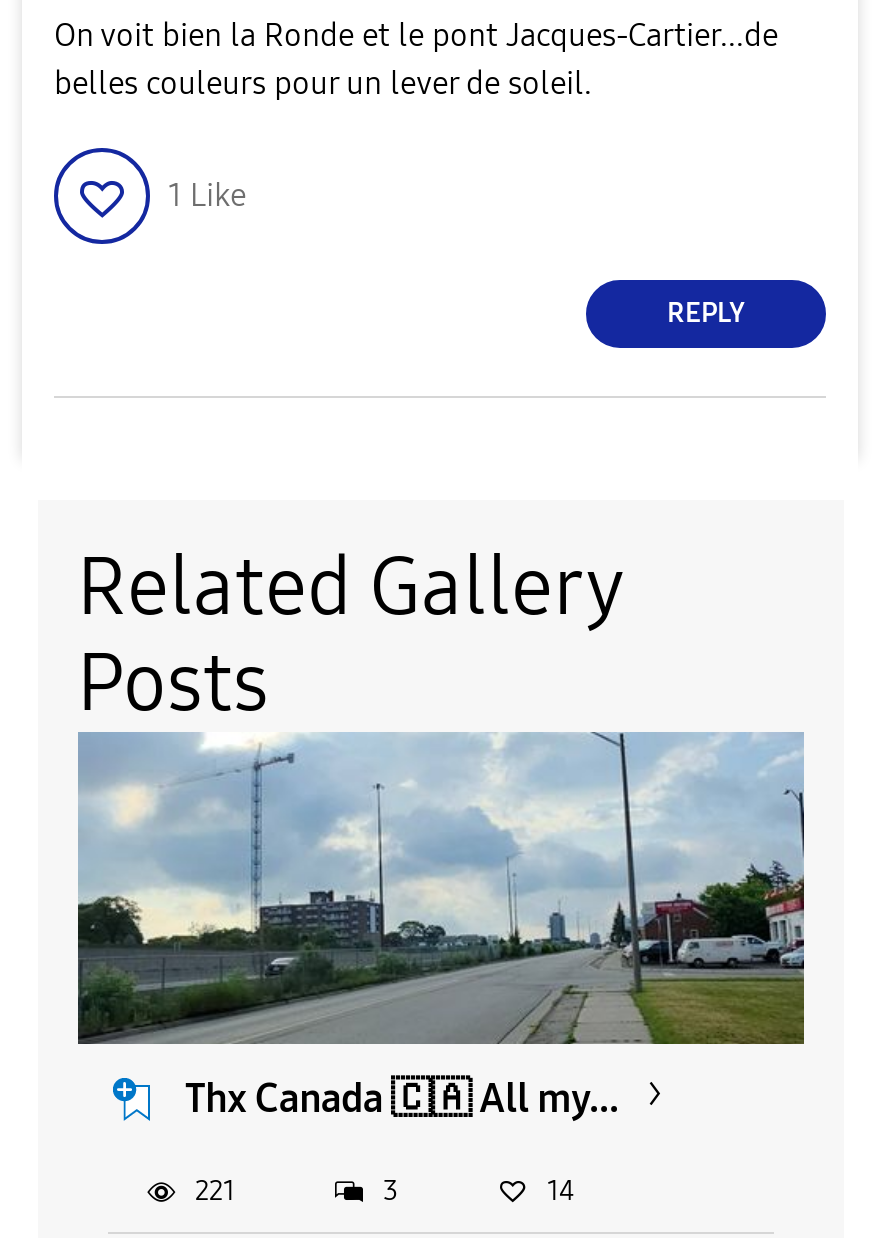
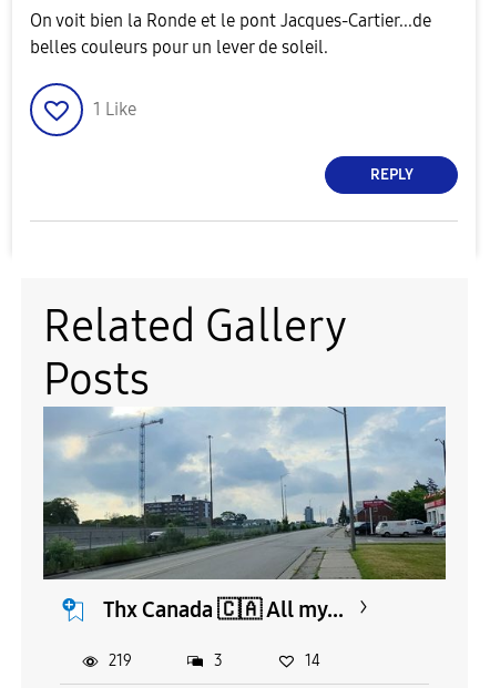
[195,1175,235,1209] 221 -> [108,652,131,671] 219

